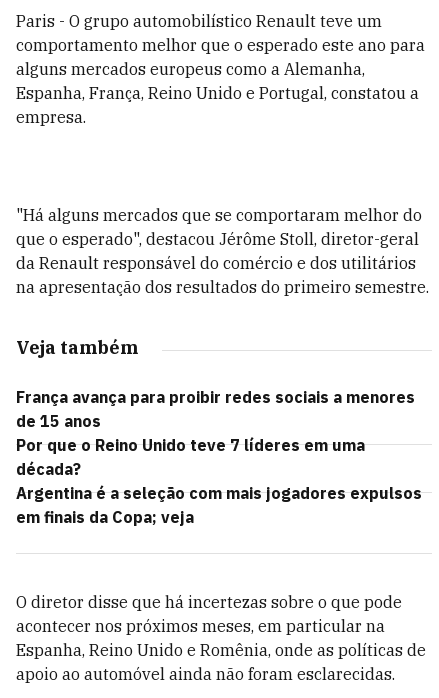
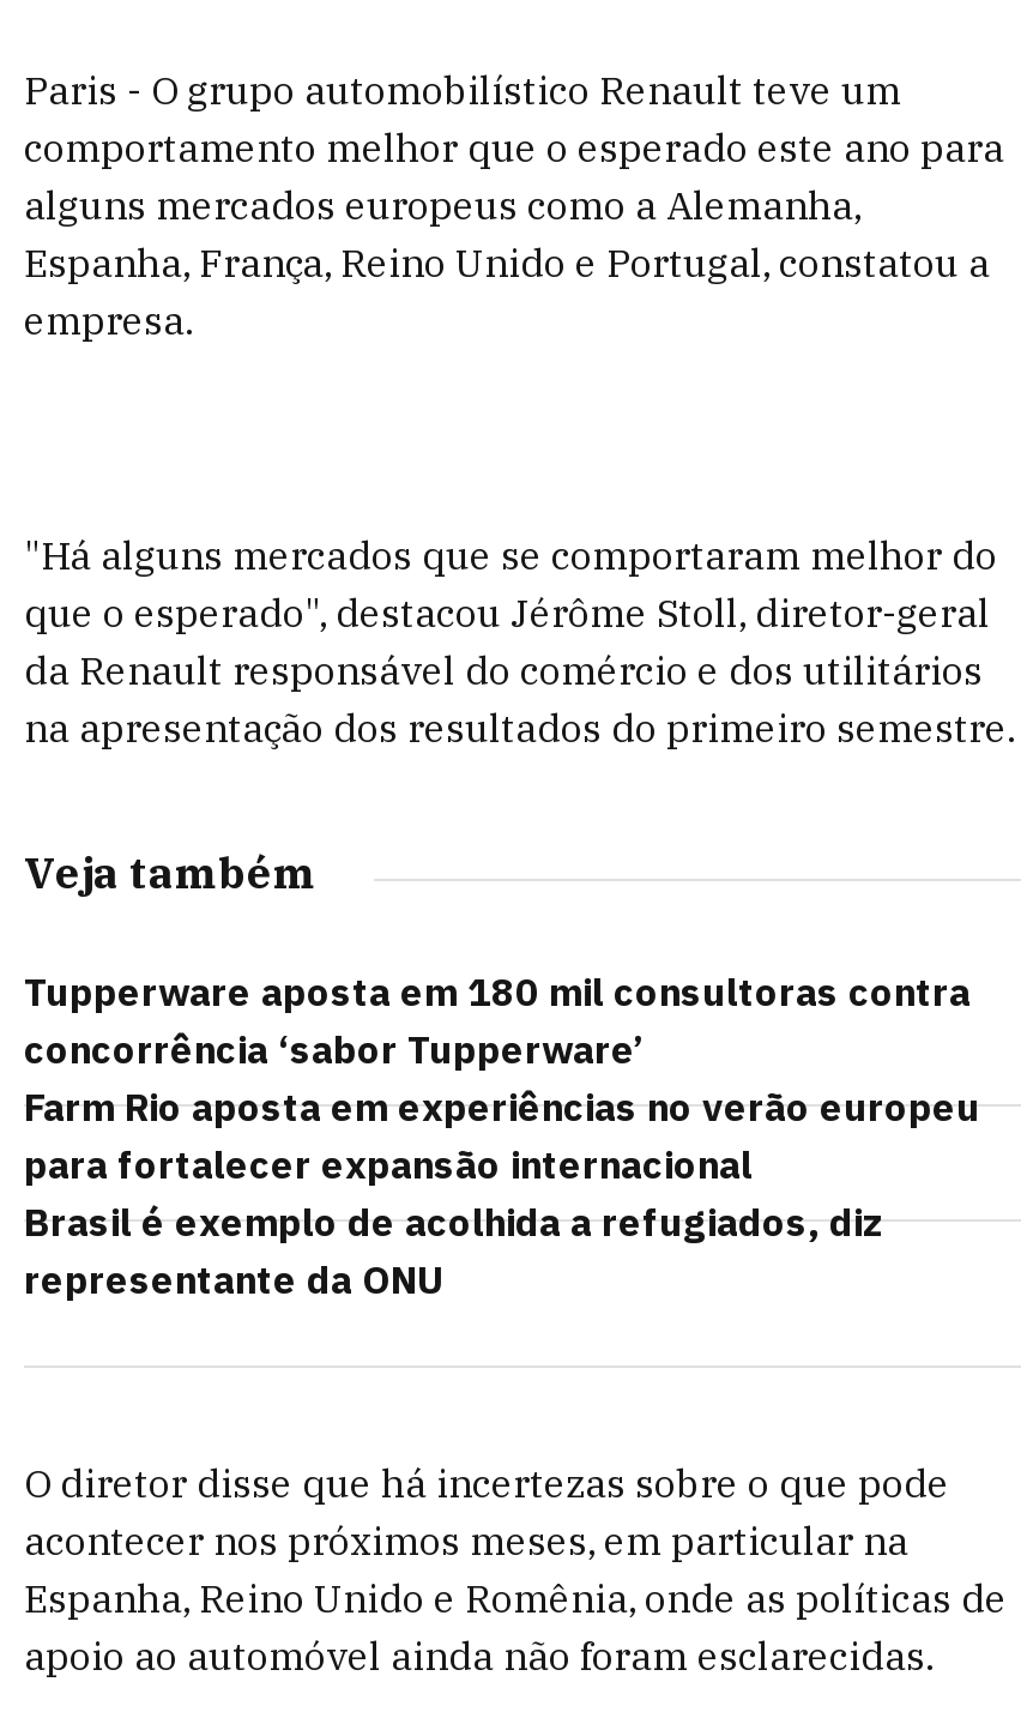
[16,387,422,527] França avança para proibir redes sociais a menores | de 15 anos | Por que o Reino Unido teve 7 líderes em uma | década? | Argentina é a seleção com mais jogadores expulsos | em finais da Copa; veja -> [24,967,980,1303] Tupperware aposta em 180 mil consultoras contra | concorrência ‘sabor Tupperware’ | Farm Rio aposta em experiências no verão europeu | para fortalecer expansão internacional | Brasil é exemplo de acolhida a refugiados, diz | representante da ONU

